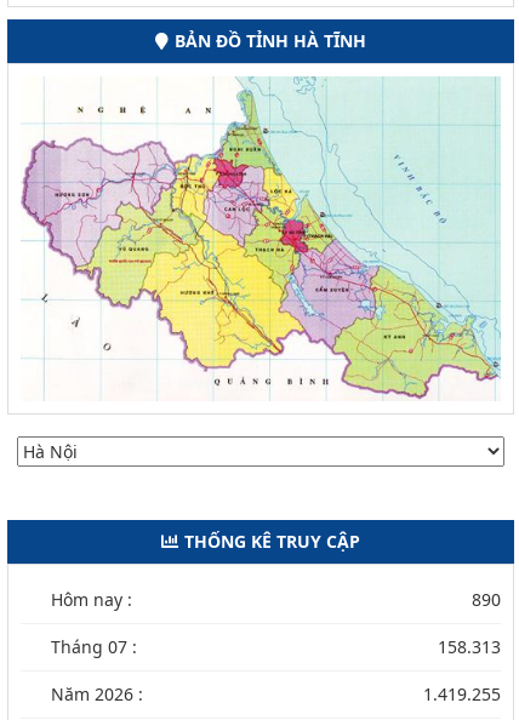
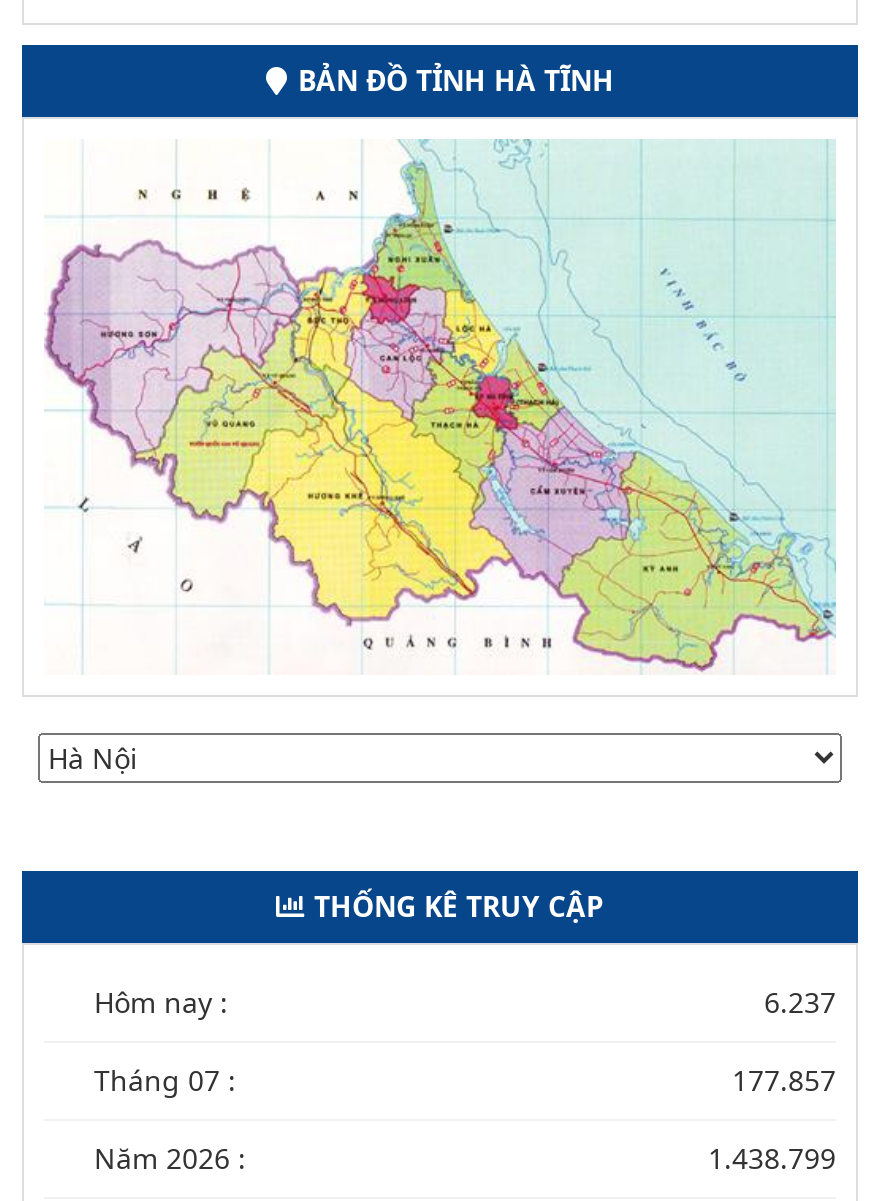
[472,588,501,611] 890 -> [764,984,836,1022] 6.237
[438,636,501,659] 158.313 -> [732,1062,836,1100] 177.857
[423,683,501,706] 1.419.255 -> [708,1140,836,1178] 1.438.799

